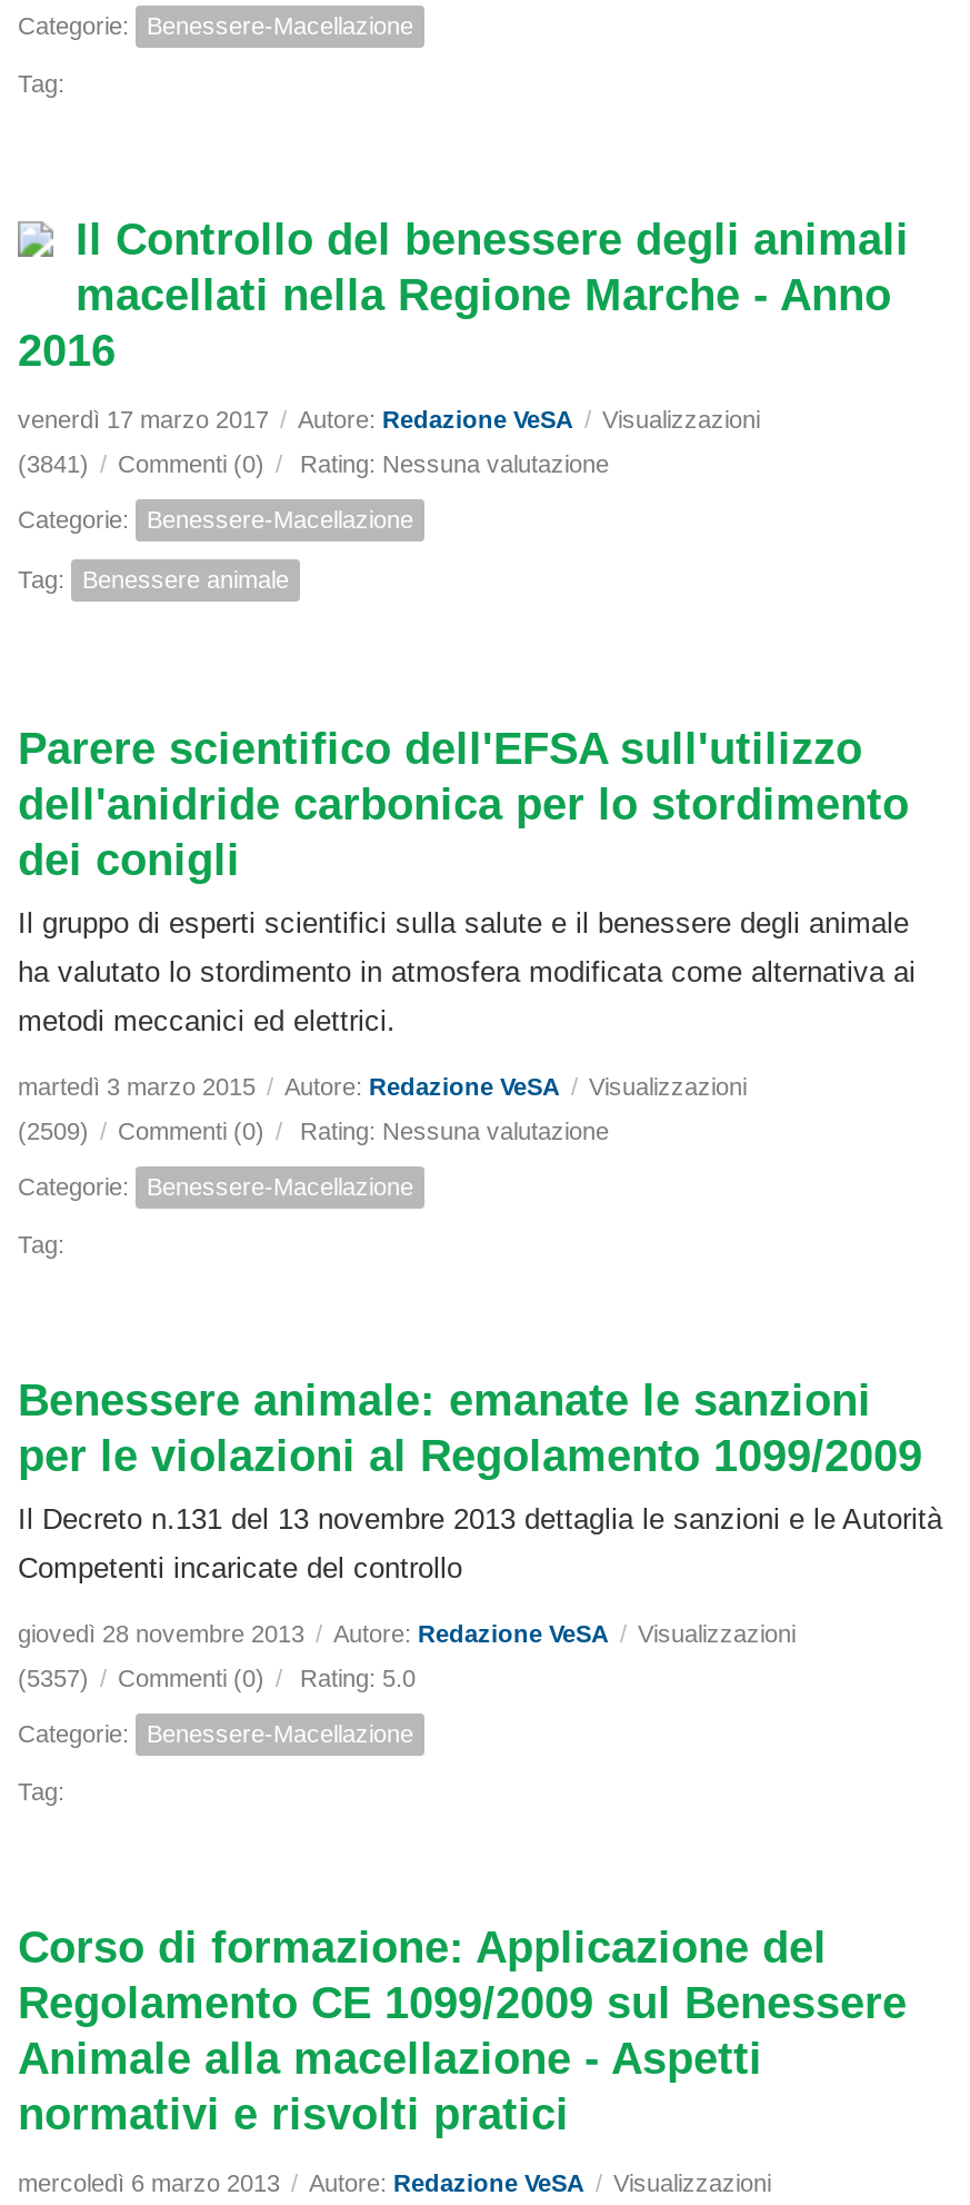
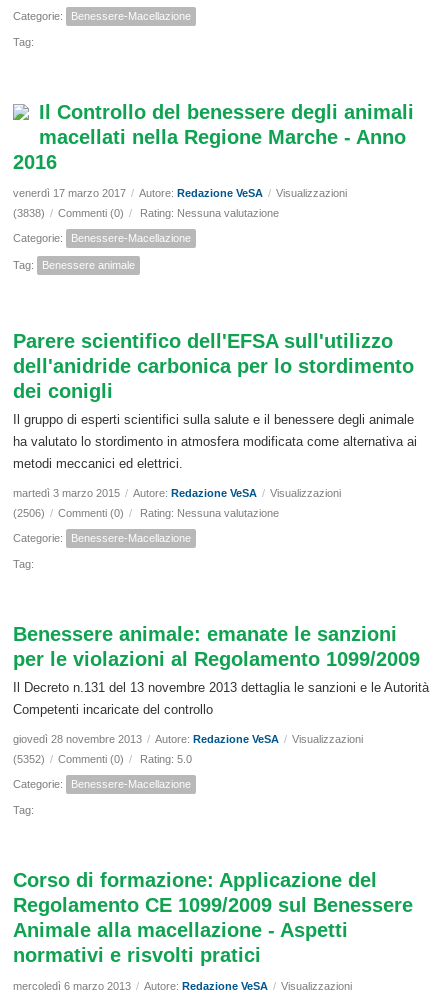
[18,450,616,477] (3841) / Commenti (0) / Rating: Nessuna valutazione -> [13,207,282,219] (3838) / Commenti (0) / Rating: Nessuna valutazione
[18,1118,616,1144] (2509) / Commenti (0) / Rating: Nessuna valutazione -> [13,507,282,519] (2506) / Commenti (0) / Rating: Nessuna valutazione
[18,1665,422,1691] (5357) / Commenti (0) / Rating: 5.0 -> [13,753,195,765] (5352) / Commenti (0) / Rating: 5.0

